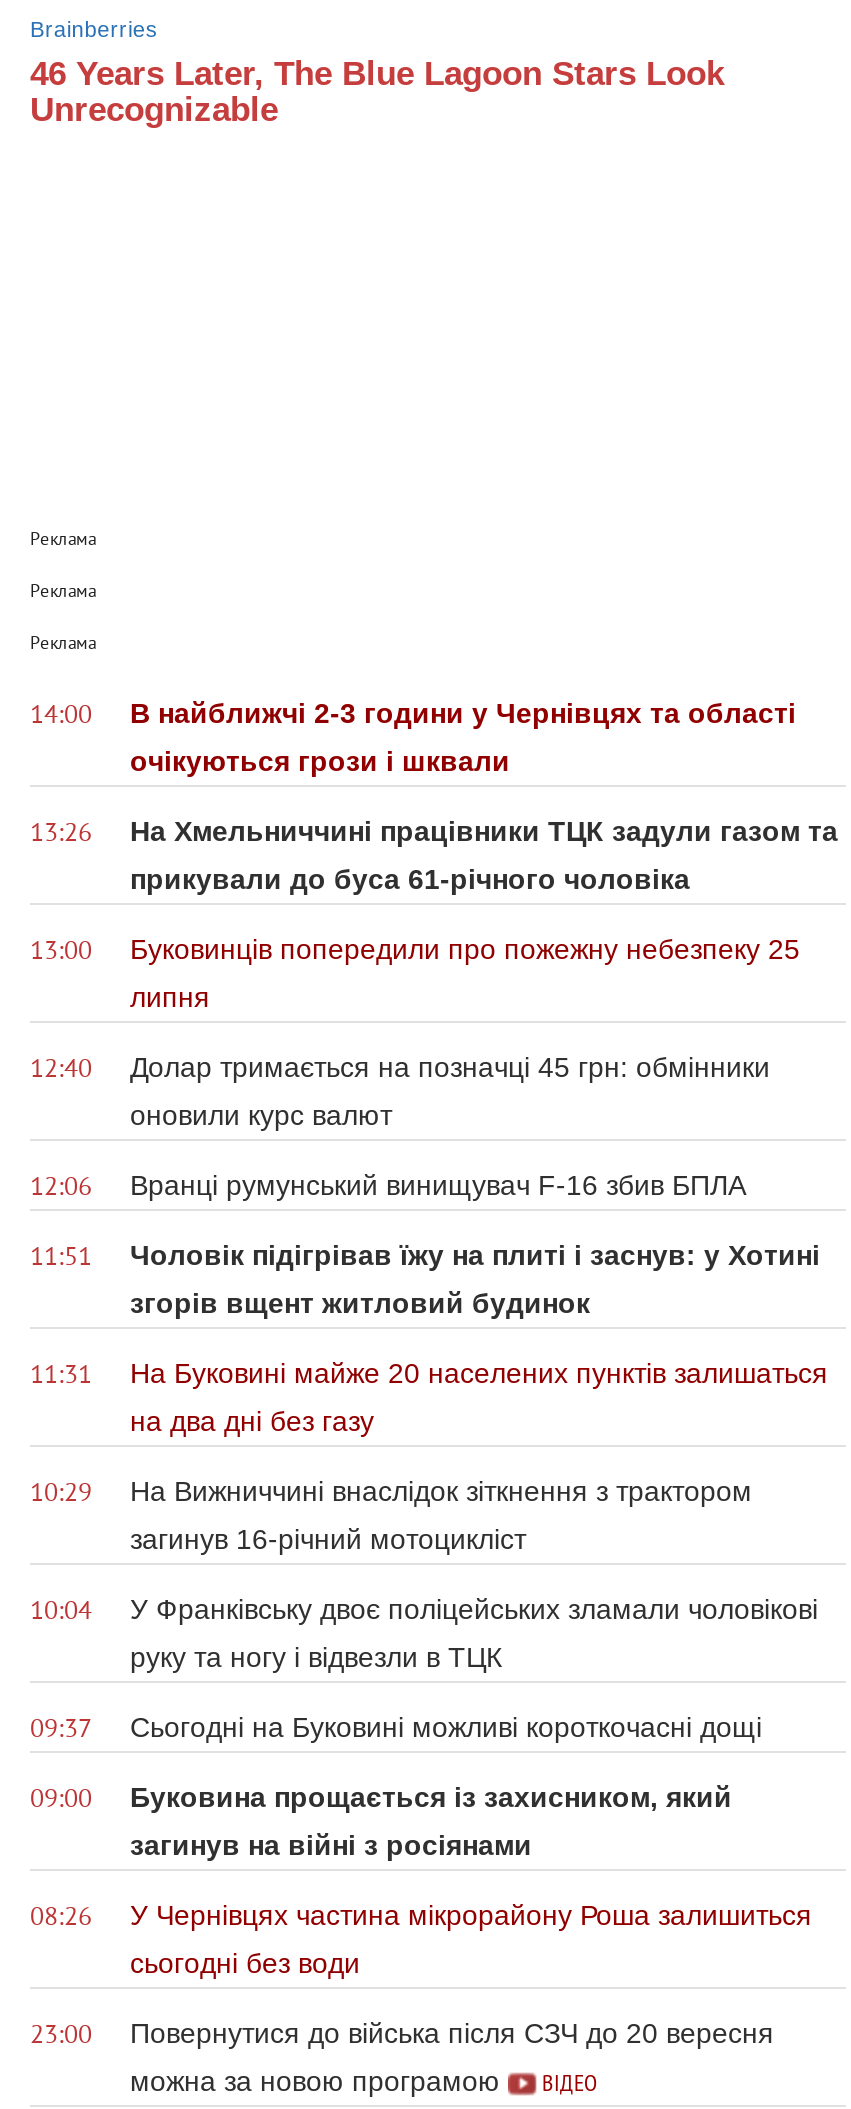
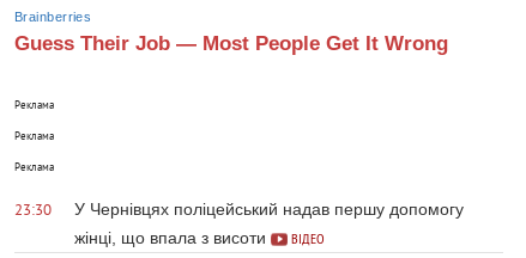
[30,54,724,128] 46 Years Later, The Blue Lagoon Stars Look | Unrecognizable -> [14,33,448,55] Guess Their Job — Most People Get It Wrong
[30,696,838,2096] 14:00 | В найближчі 2-3 години у Чернівцях та області | очікуються грози і шквали | 13:26 | На Хмельниччині працівники ТЦК задули газом та | прикували до буса 61-річного чоловіка | 13:00 | Буковинців попередили про пожежну небезпеку 25 | липня | 12:40 | Долар тримається на позначці 45 грн: обмінники | оновили курс валют | 12:06 | Вранці румунський винищувач F-16 збив БПЛА | 11:51 | Чоловік підігрівав їжу на плиті і заснув: у Хотині | згорів вщент житловий будинок | 11:31 | На Буковині майже 20 населених пунктів залишаться | на два дні без газу | 10:29 | На Вижниччині внаслідок зіткнення з трактором | загинув 16-річний мотоцикліст | 10:04 | У Франківську двоє поліцейських зламали чоловікові | руку та ногу і відвезли в ТЦК | 09:37 | Сьогодні на Буковині можливі короткочасні дощі | 09:00 | Буковина прощається із захисником, який | загинув на війні з росіянами | 08:26 | У Чернівцях частина мікрорайону Роша залишиться | сьогодні без води | 23:00 | Повернутися до війська після СЗЧ до 20 вересня | можна за новою програмою -> [14,199,464,247] 23:30 | У Чернівцях поліцейський надав першу допомогу | жінці, що впала з висоти

